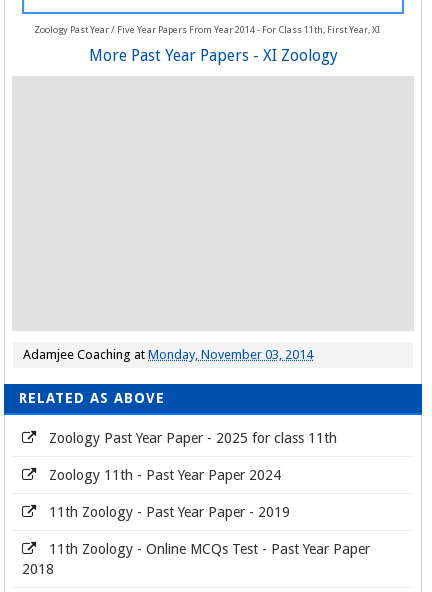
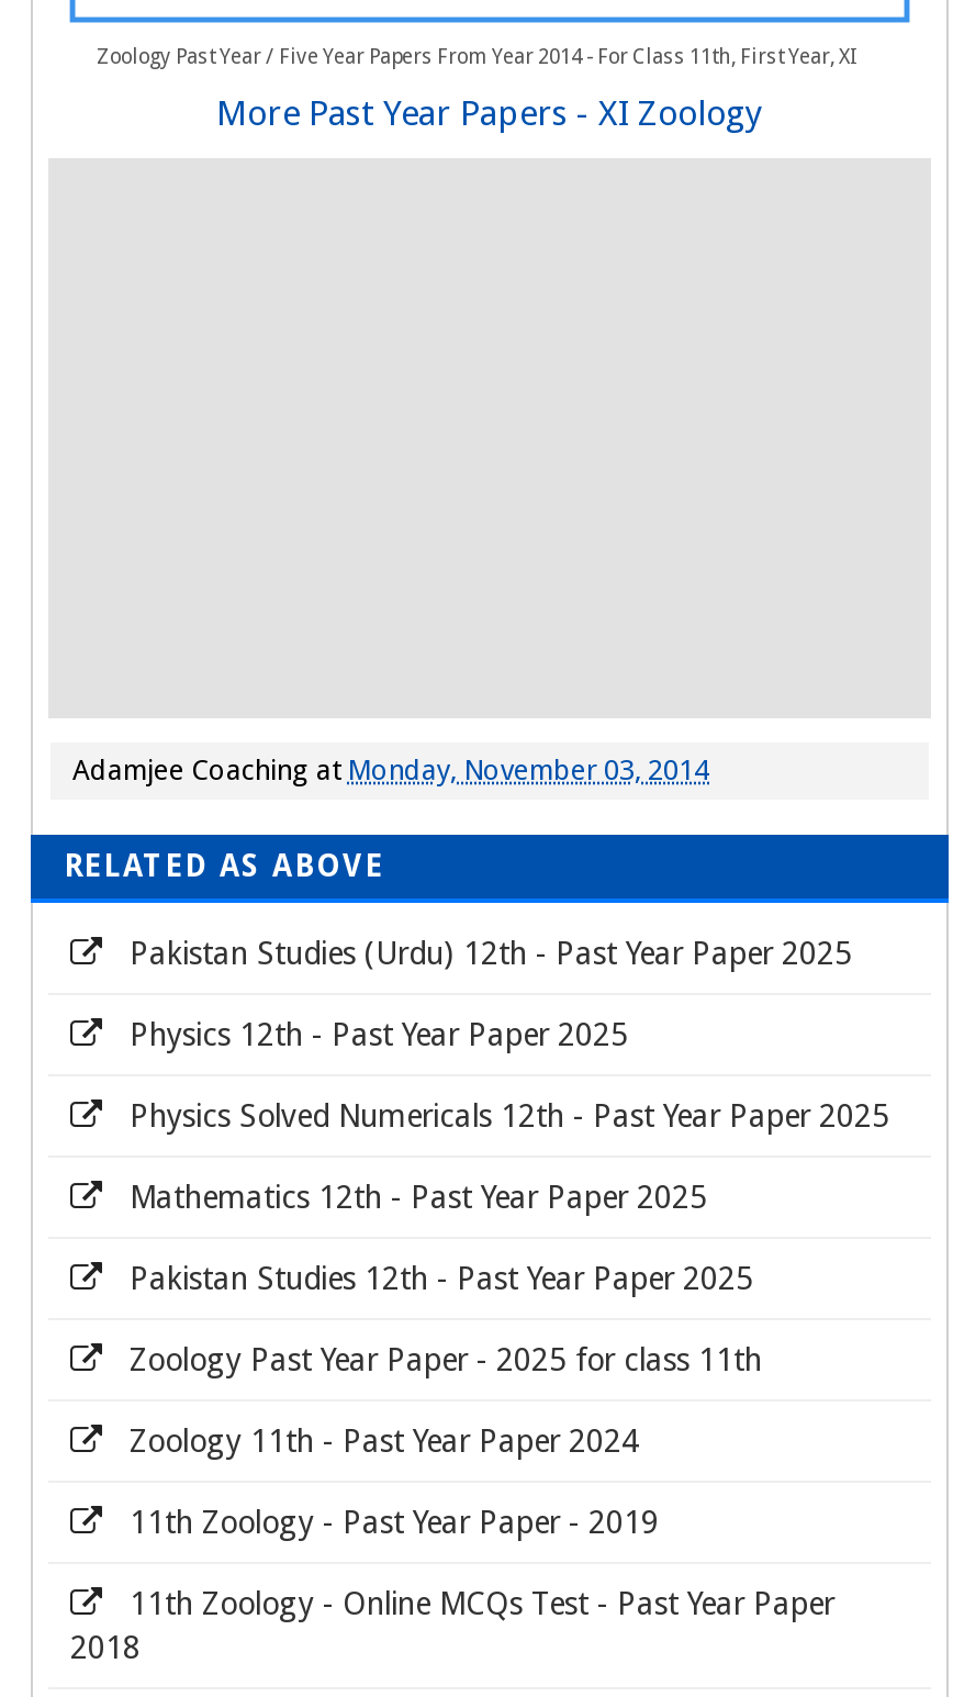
none -> [130,936,889,1296] Pakistan Studies (Urdu) 12th - Past Year Paper 2025 | Physics 12th - Past Year Paper 2025 | Physics Solved Numericals 12th - Past Year Paper 2025 | Mathematics 12th - Past Year Paper 2025 | Pakistan Studies 12th - Past Year Paper 2025

